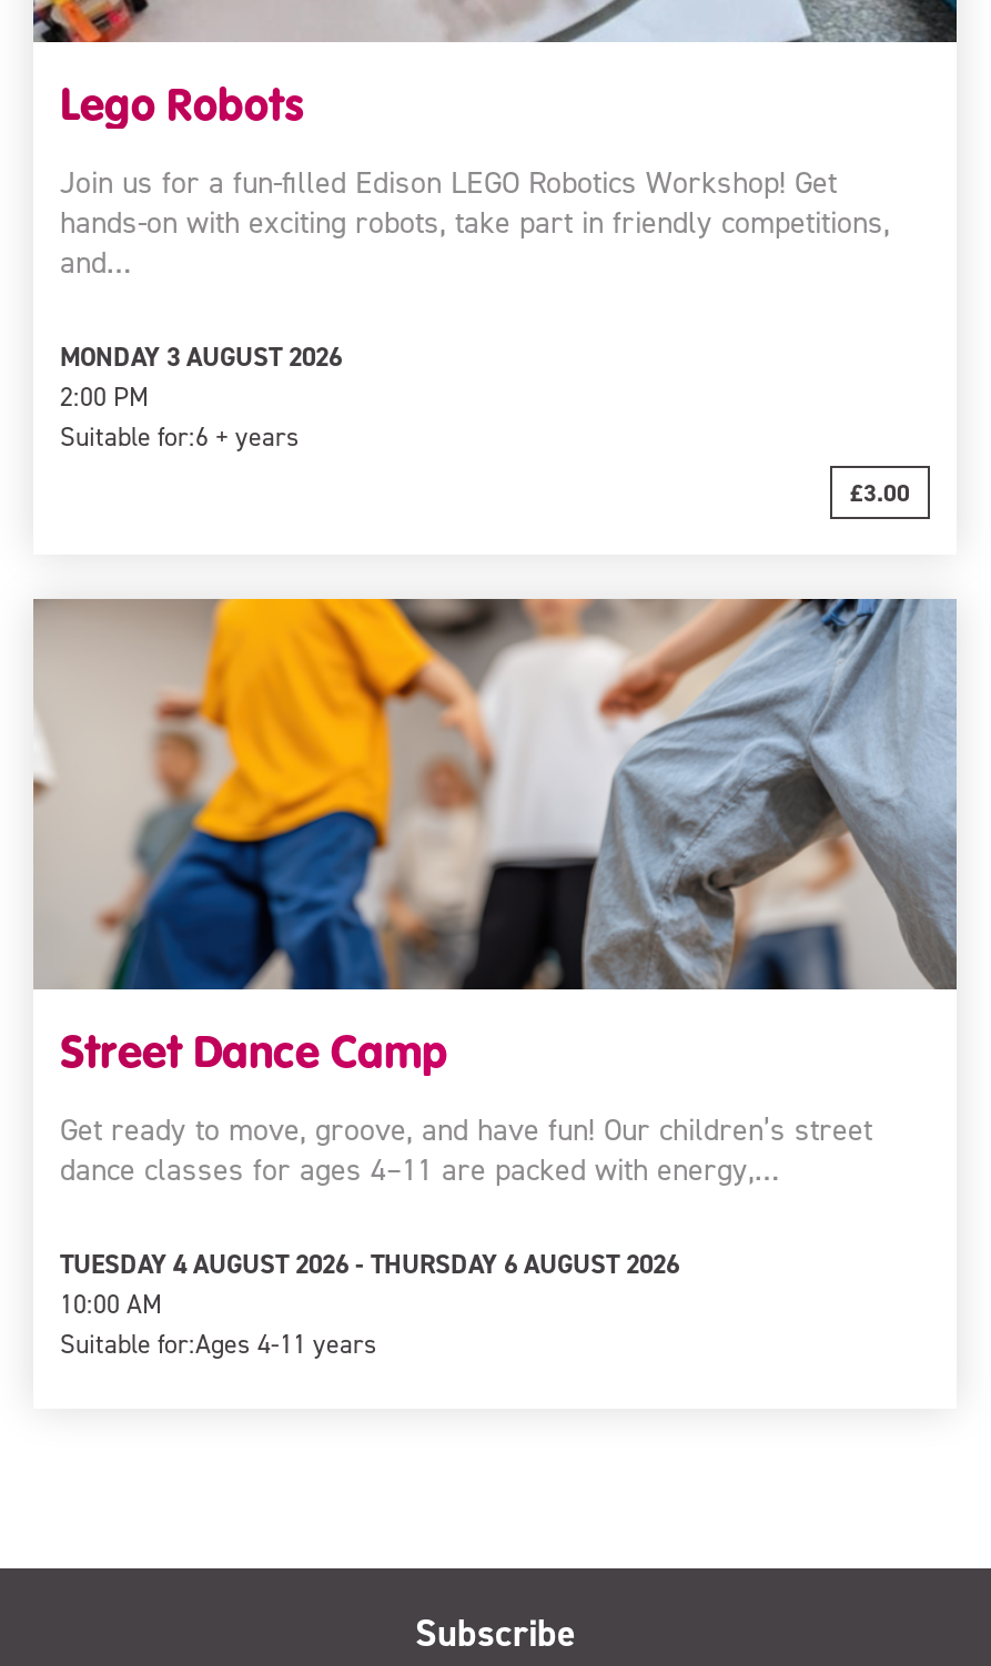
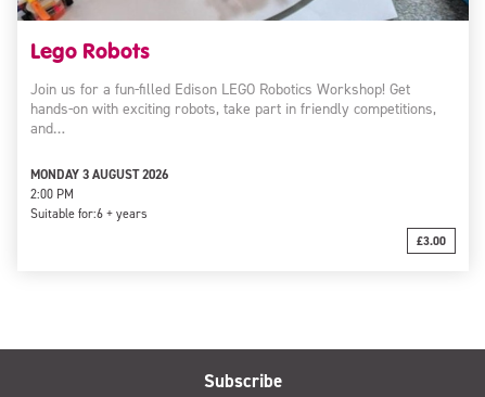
[33,597,959,1362] [image] | Street Dance Camp | Get ready to move, groove, and have fun! Our children’s street | dance classes for ages 4–11 are packed with energy,… | TUESDAY 4 AUGUST 2026 - THURSDAY 6 AUGUST 2026 | 10:00 AM | Suitable for:Ages 4-11 years -> none

